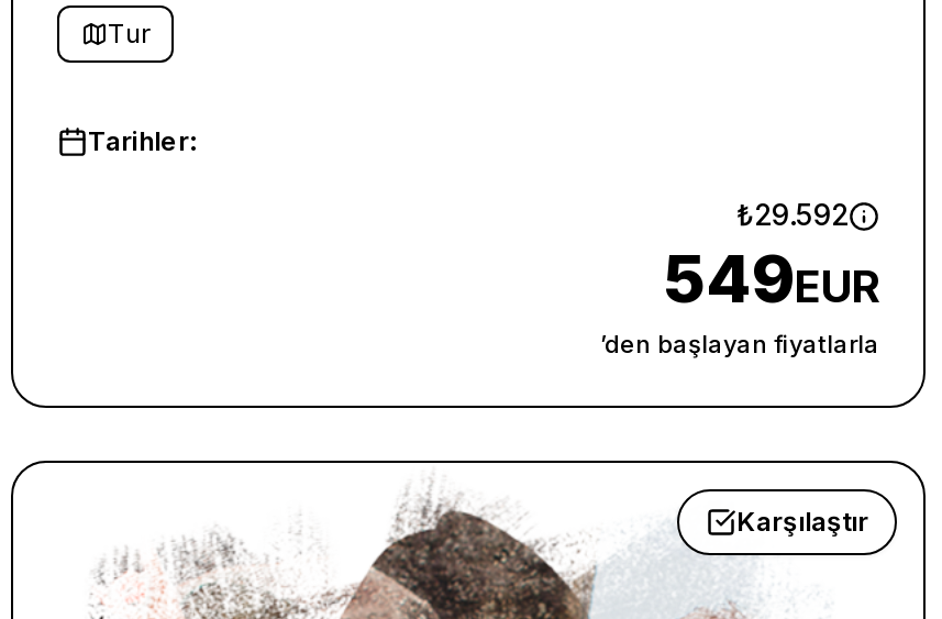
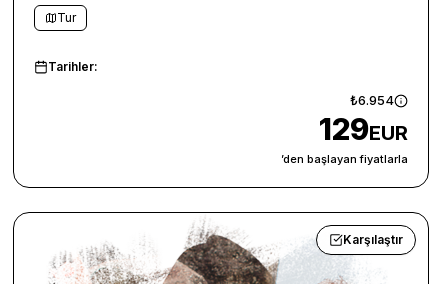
[736,198,849,233] ₺29.592 -> [350,92,394,108] ₺6.954
[664,239,879,319] 549EUR -> [319,111,408,147] 129EUR

